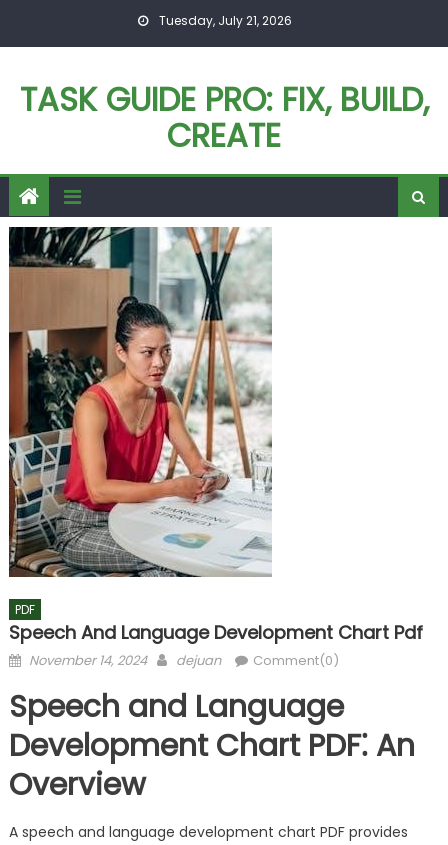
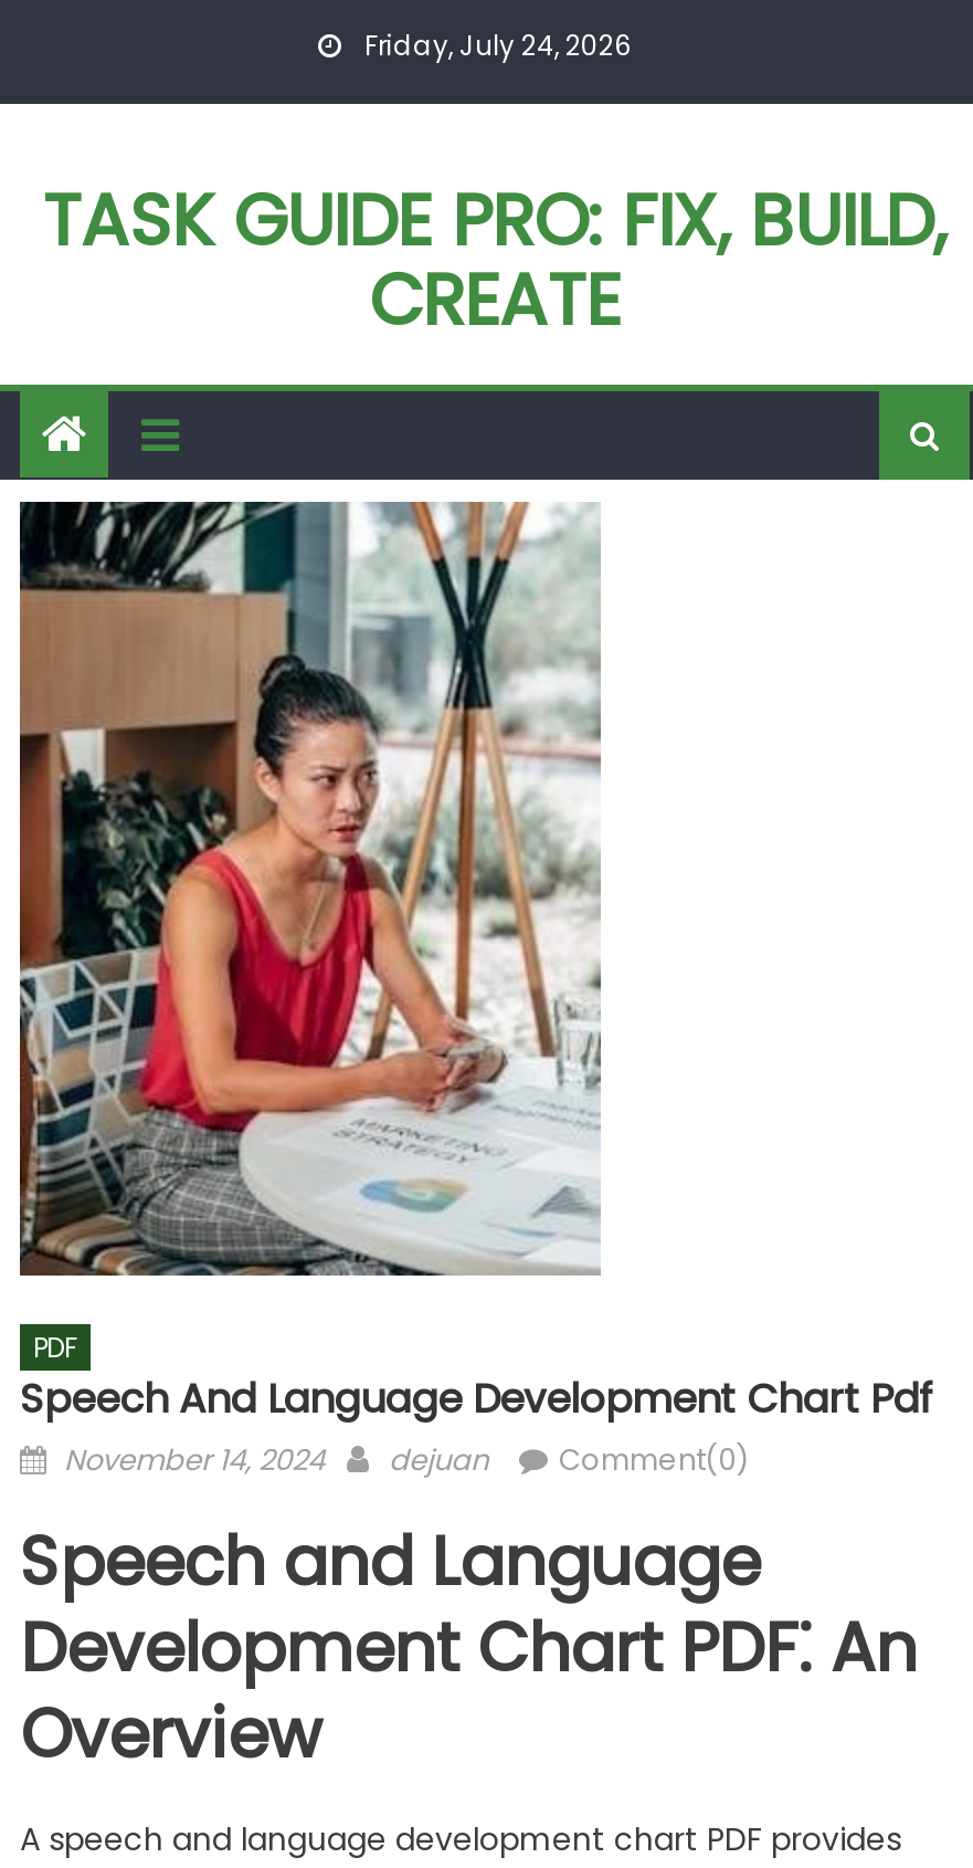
[156,12,292,29] Tuesday, July 21, 2026 -> [358,27,632,64] Friday, July 24, 2026

